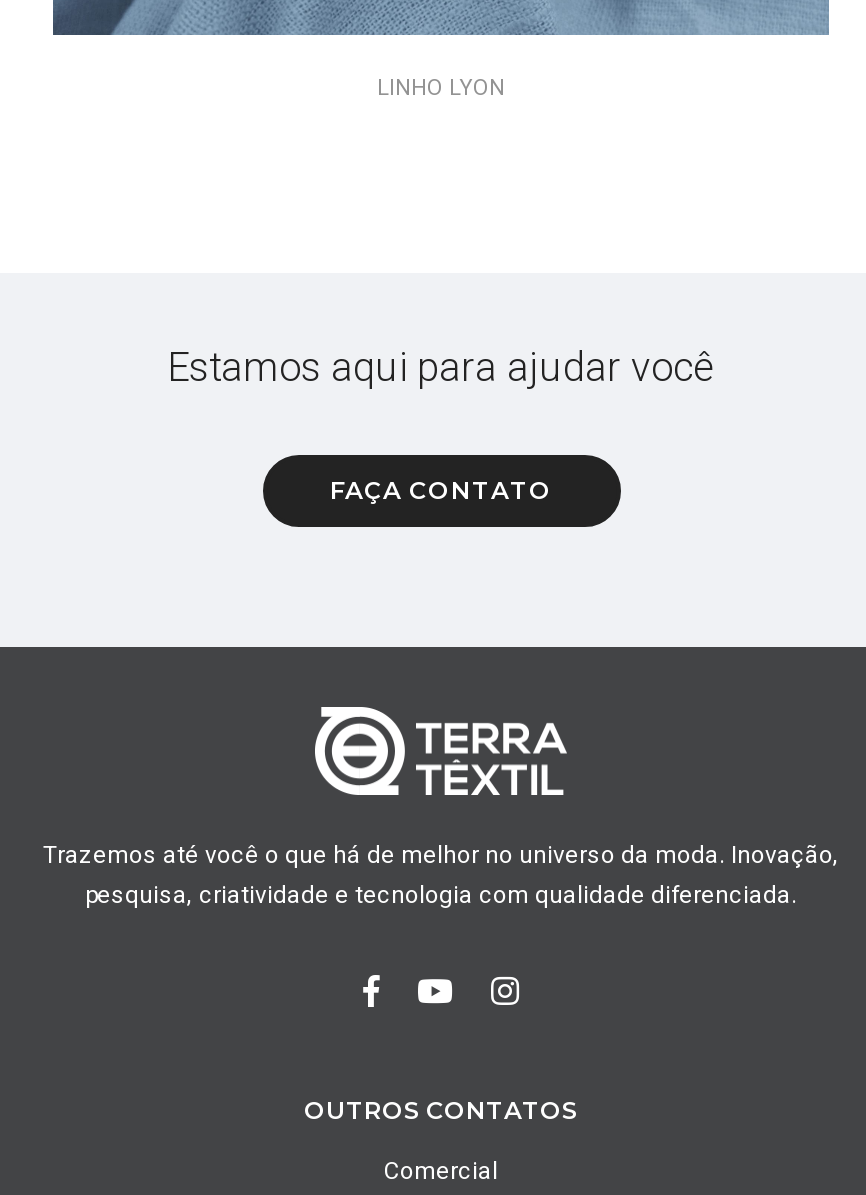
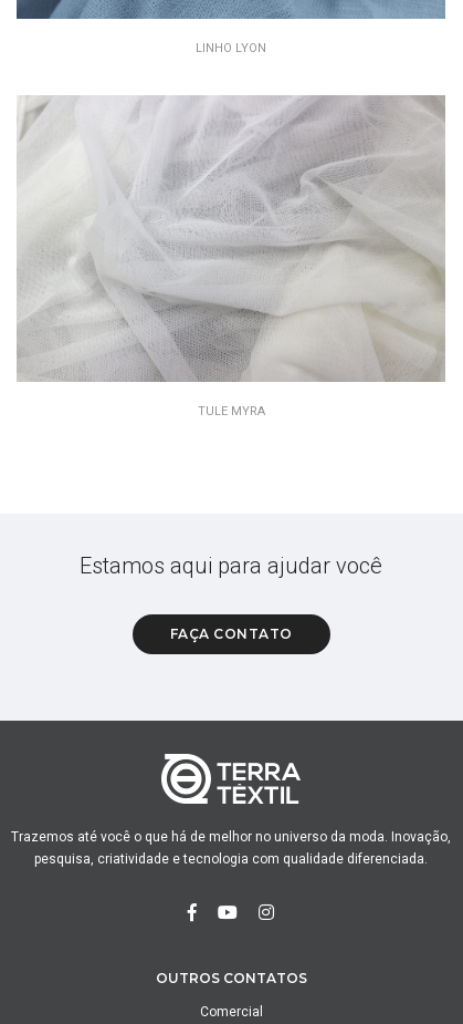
none -> [17,94,445,418] [image] | TULE MYRA

